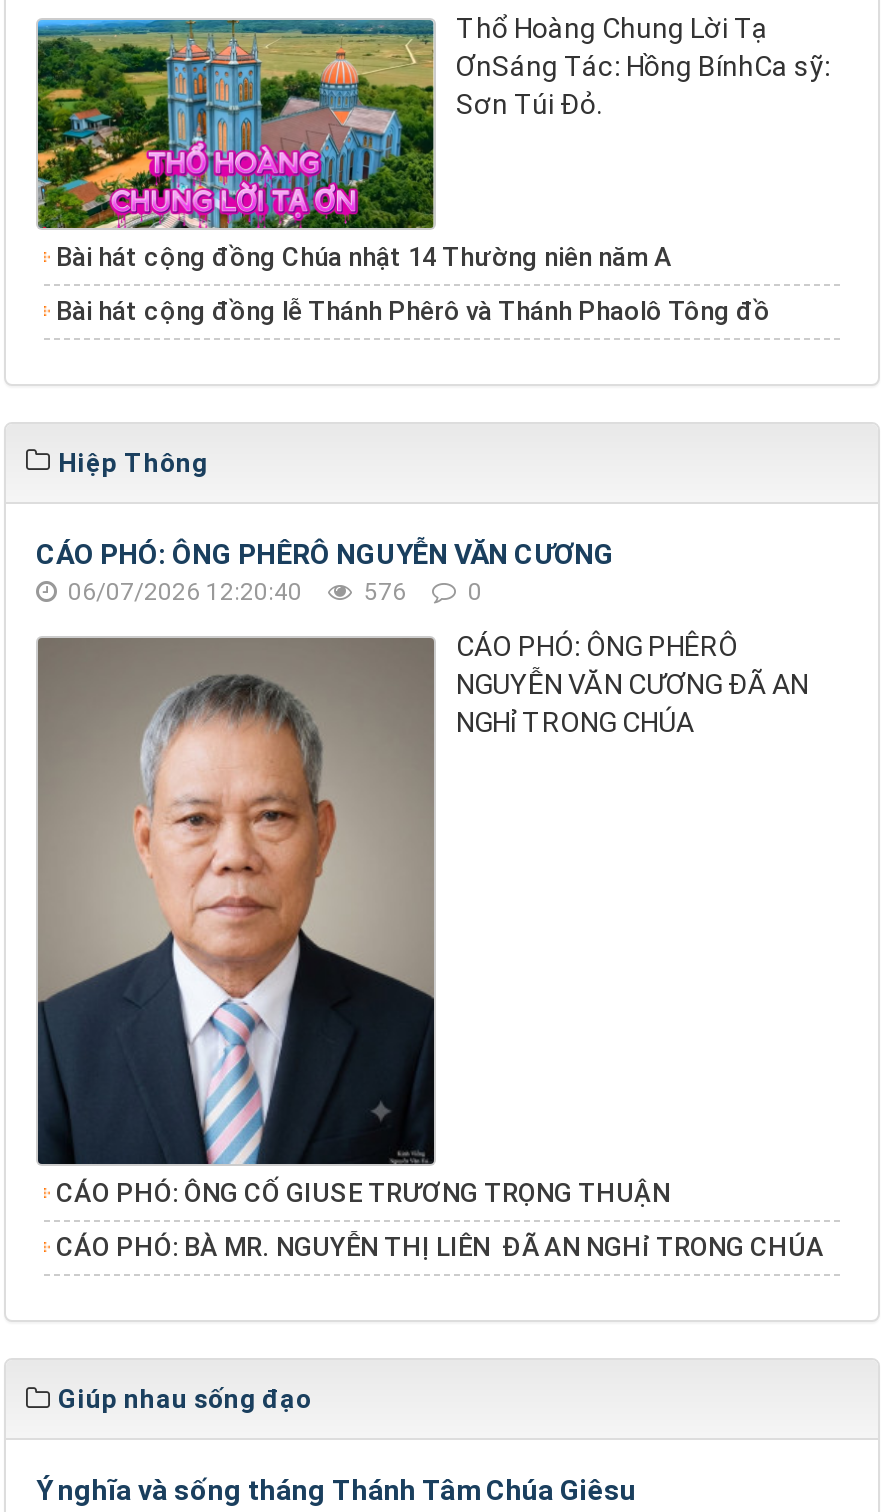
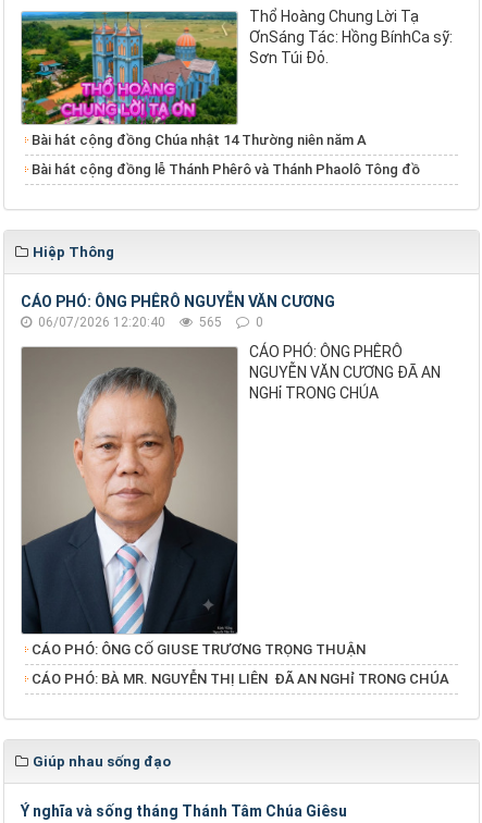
[62,578,482,606] 06/07/2026 12:20:40 576 0 -> [35,315,263,330] 06/07/2026 12:20:40 565 0

